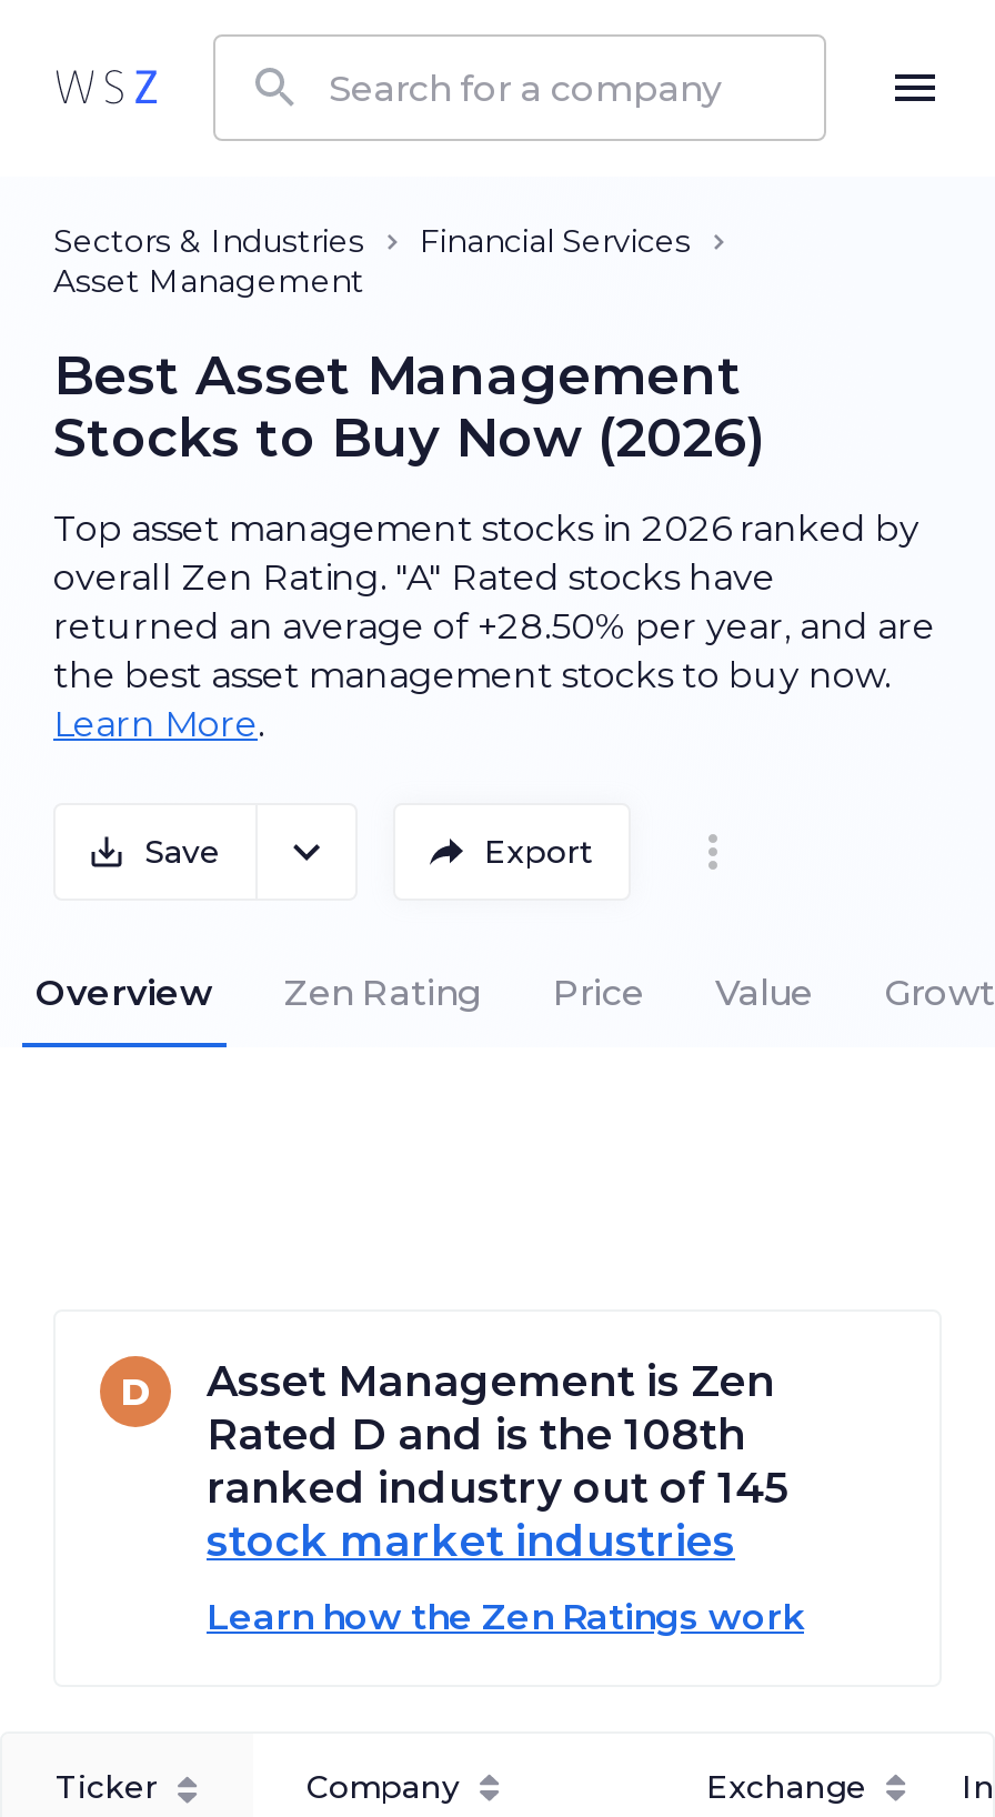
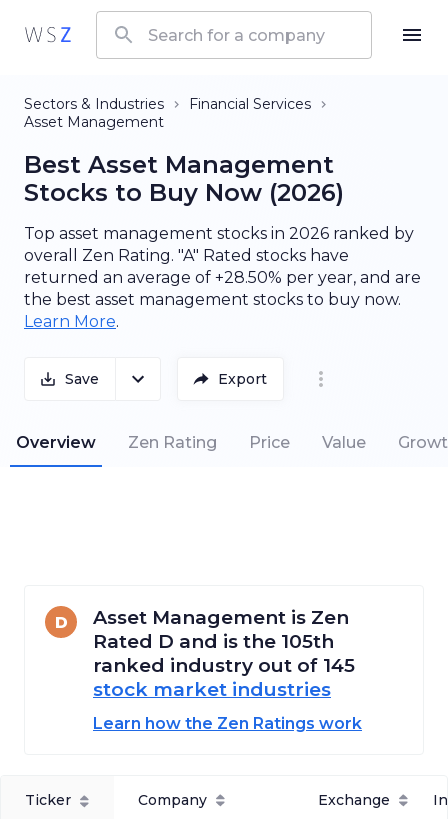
[207,1409,746,1460] Rated D and is the 108th -> [93,630,334,653] Rated D and is the 105th

